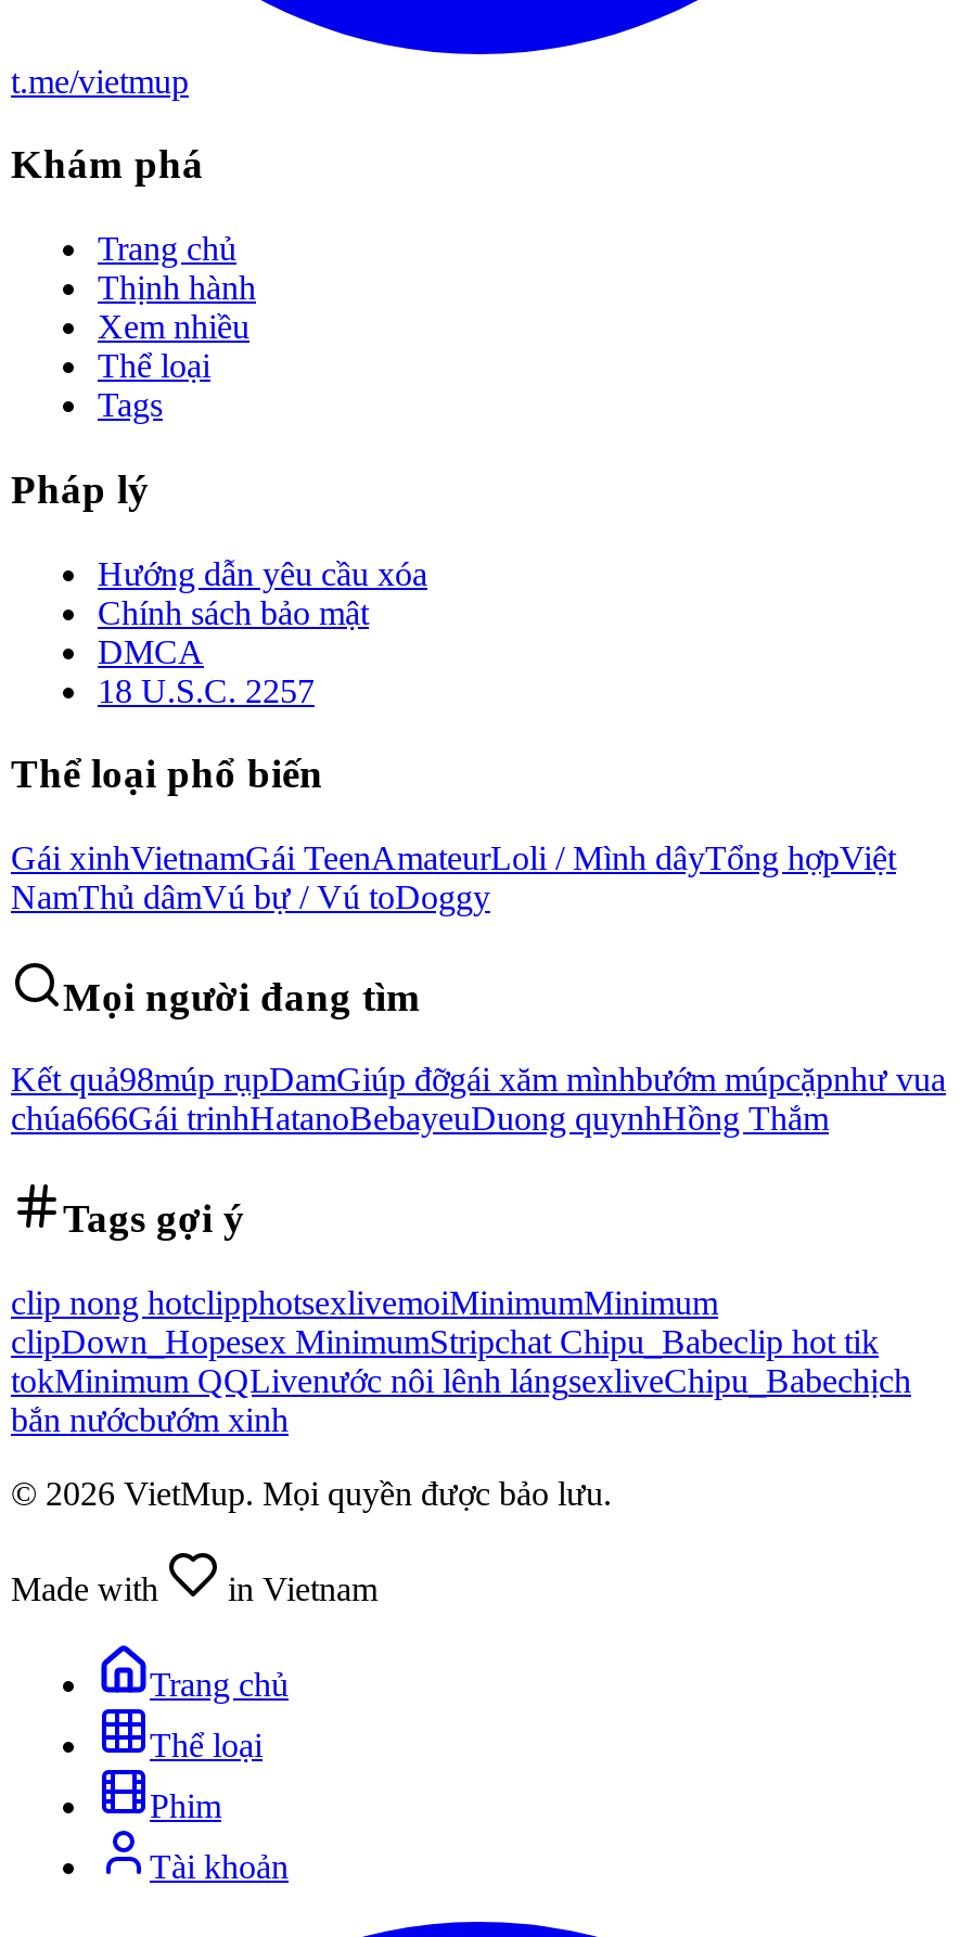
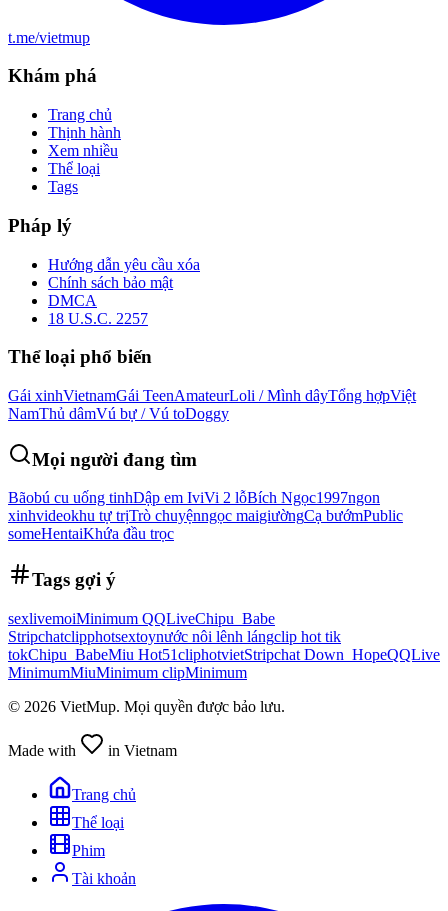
[11,1062,946,1137] Kết quả98múp rụpDamGiúp đỡgái xăm mìnhbướm múpcặpnhư vua | chúa666Gái trinhHatanoBebayeuDuong quynhHồng Thắm -> [8,489,403,542] Bãobú cu uống tinhDập em IviVi 2 lỗBích Ngọc1997ngon | xinhvideokhu tự trịTrò chuyệnngọc maigiườngCạ bướmPublic | someHentaiKhứa đầu trọc
[11,1284,911,1438] clip nong hotclipphotsexlivemoiMinimumMinimum | clipDown_Hopesex MinimumStripchat Chipu_Babeclip hot tik | tokMinimum QQLivenước nôi lênh lángsexliveChipu_Babechịch | bắn nướcbướm xinh -> [8,610,440,681] sexlivemoiMinimum QQLiveChipu_Babe | Stripchatclipphotsextoynước nôi lênh lángclip hot tik | tokChipu_BabeMiu Hot51 cliphotvietStripchat Down_HopeQQLive | MinimumMiuMinimum clipMinimum

